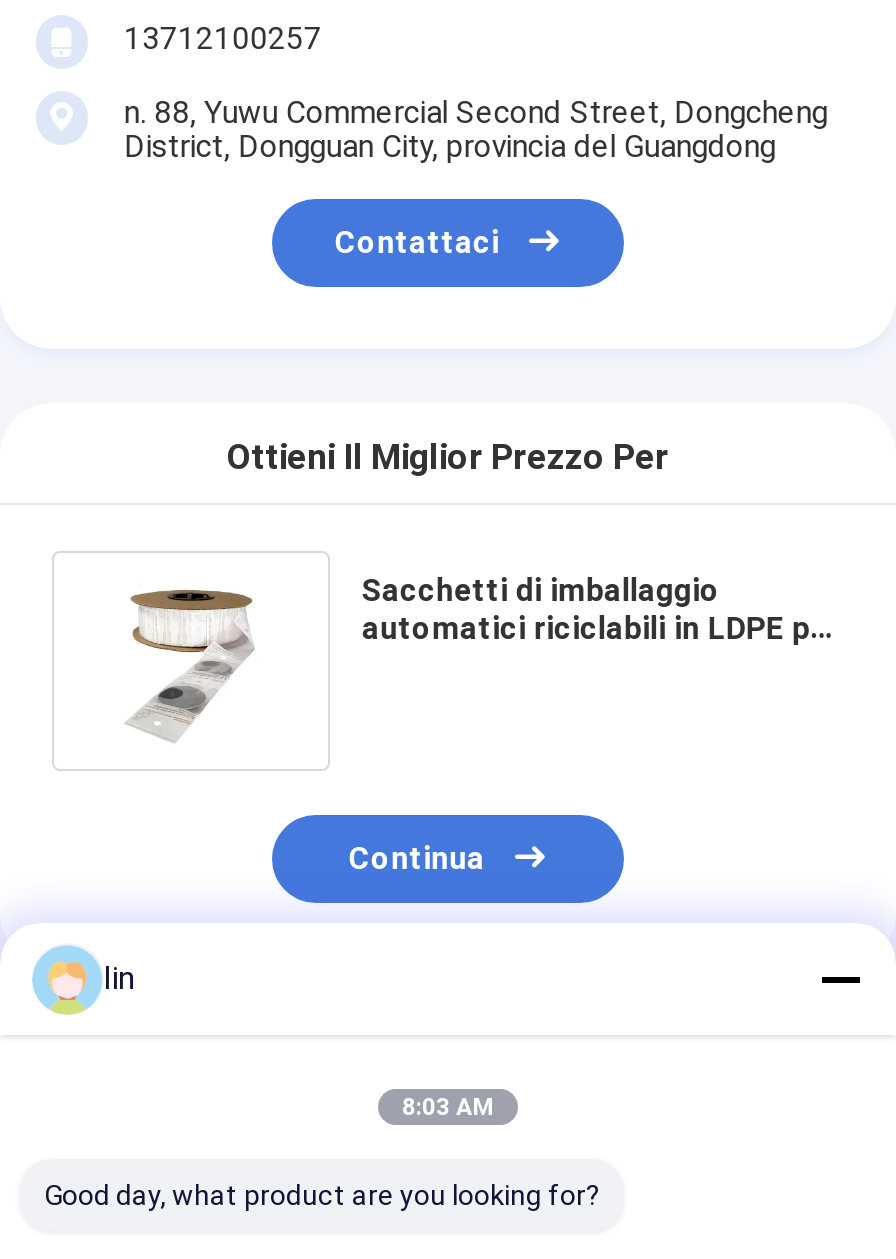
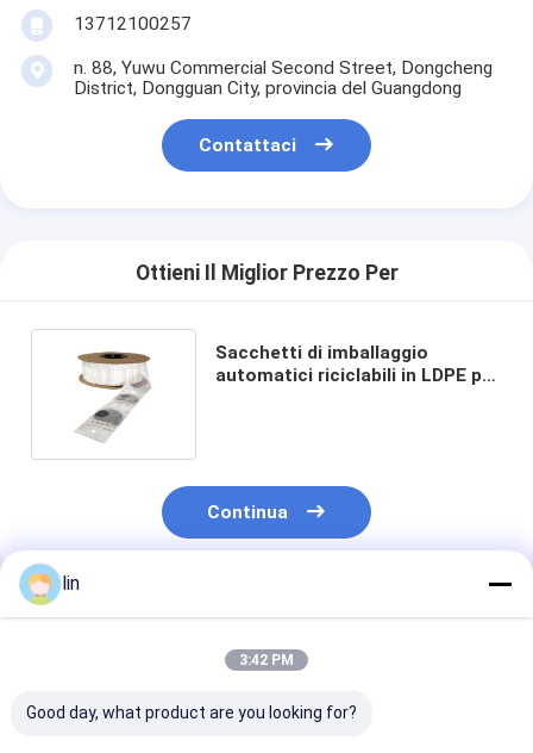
[402,1093,494,1121] 8:03 AM -> [239,652,294,668] 3:42 PM

